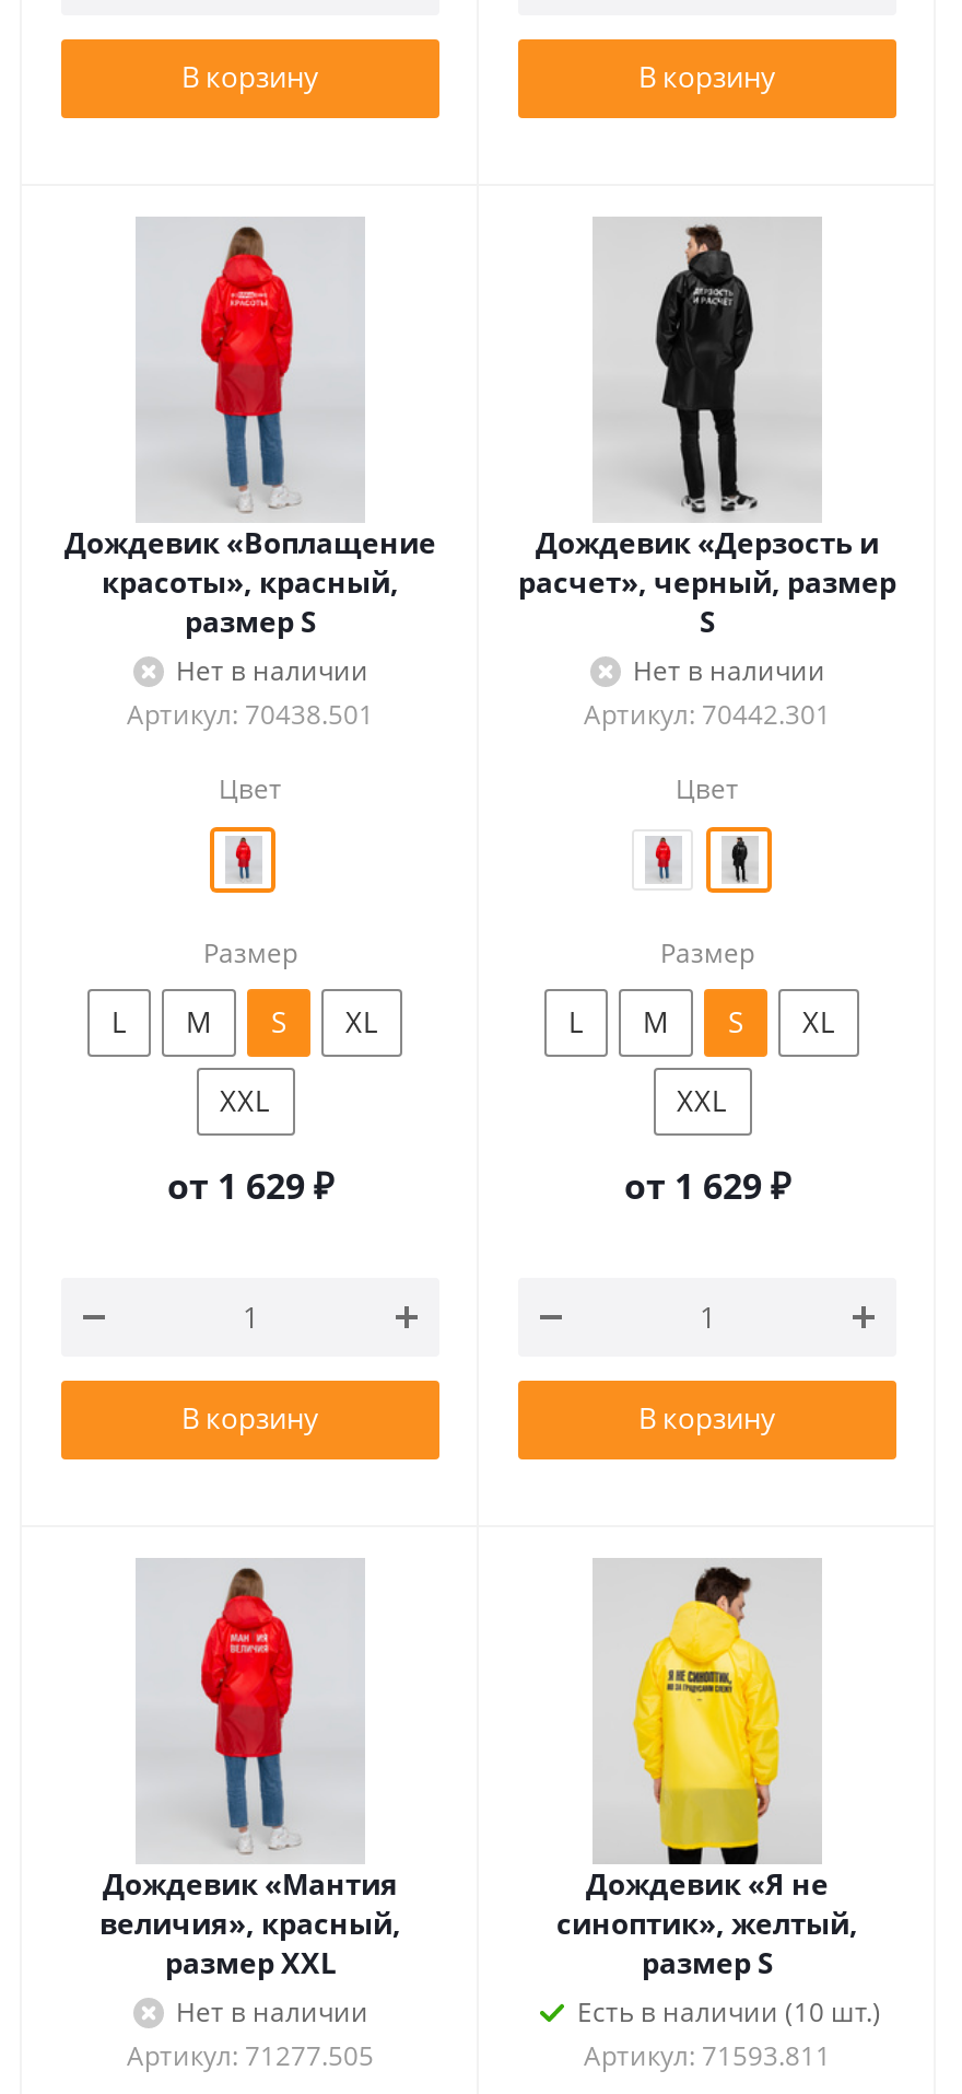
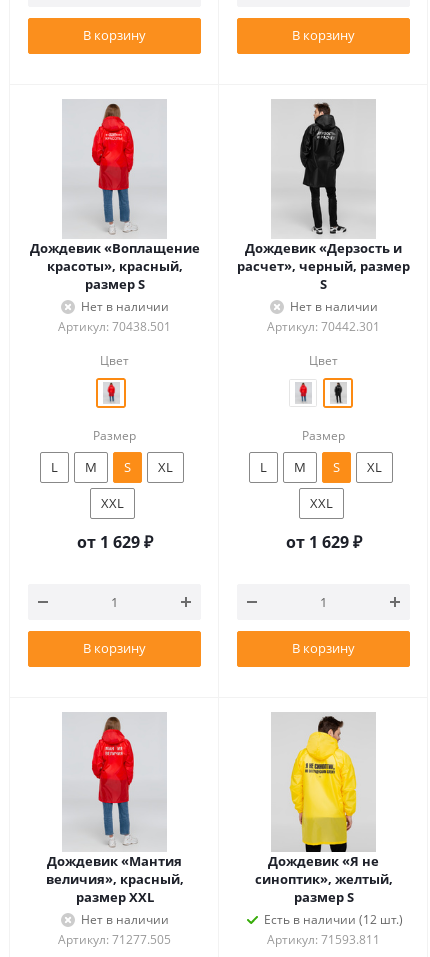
[577,1994,881,2031] Есть в наличии (10 шт.) -> [264,911,403,928] Есть в наличии (12 шт.)

